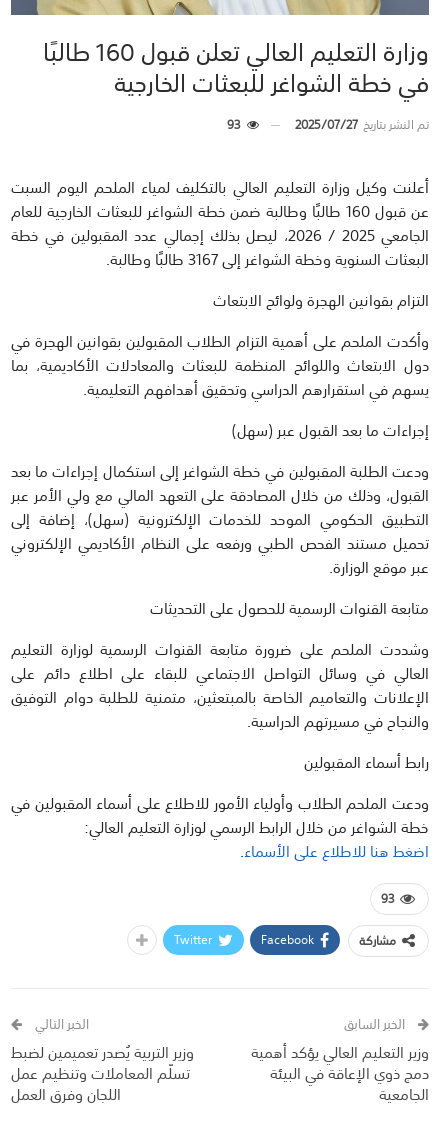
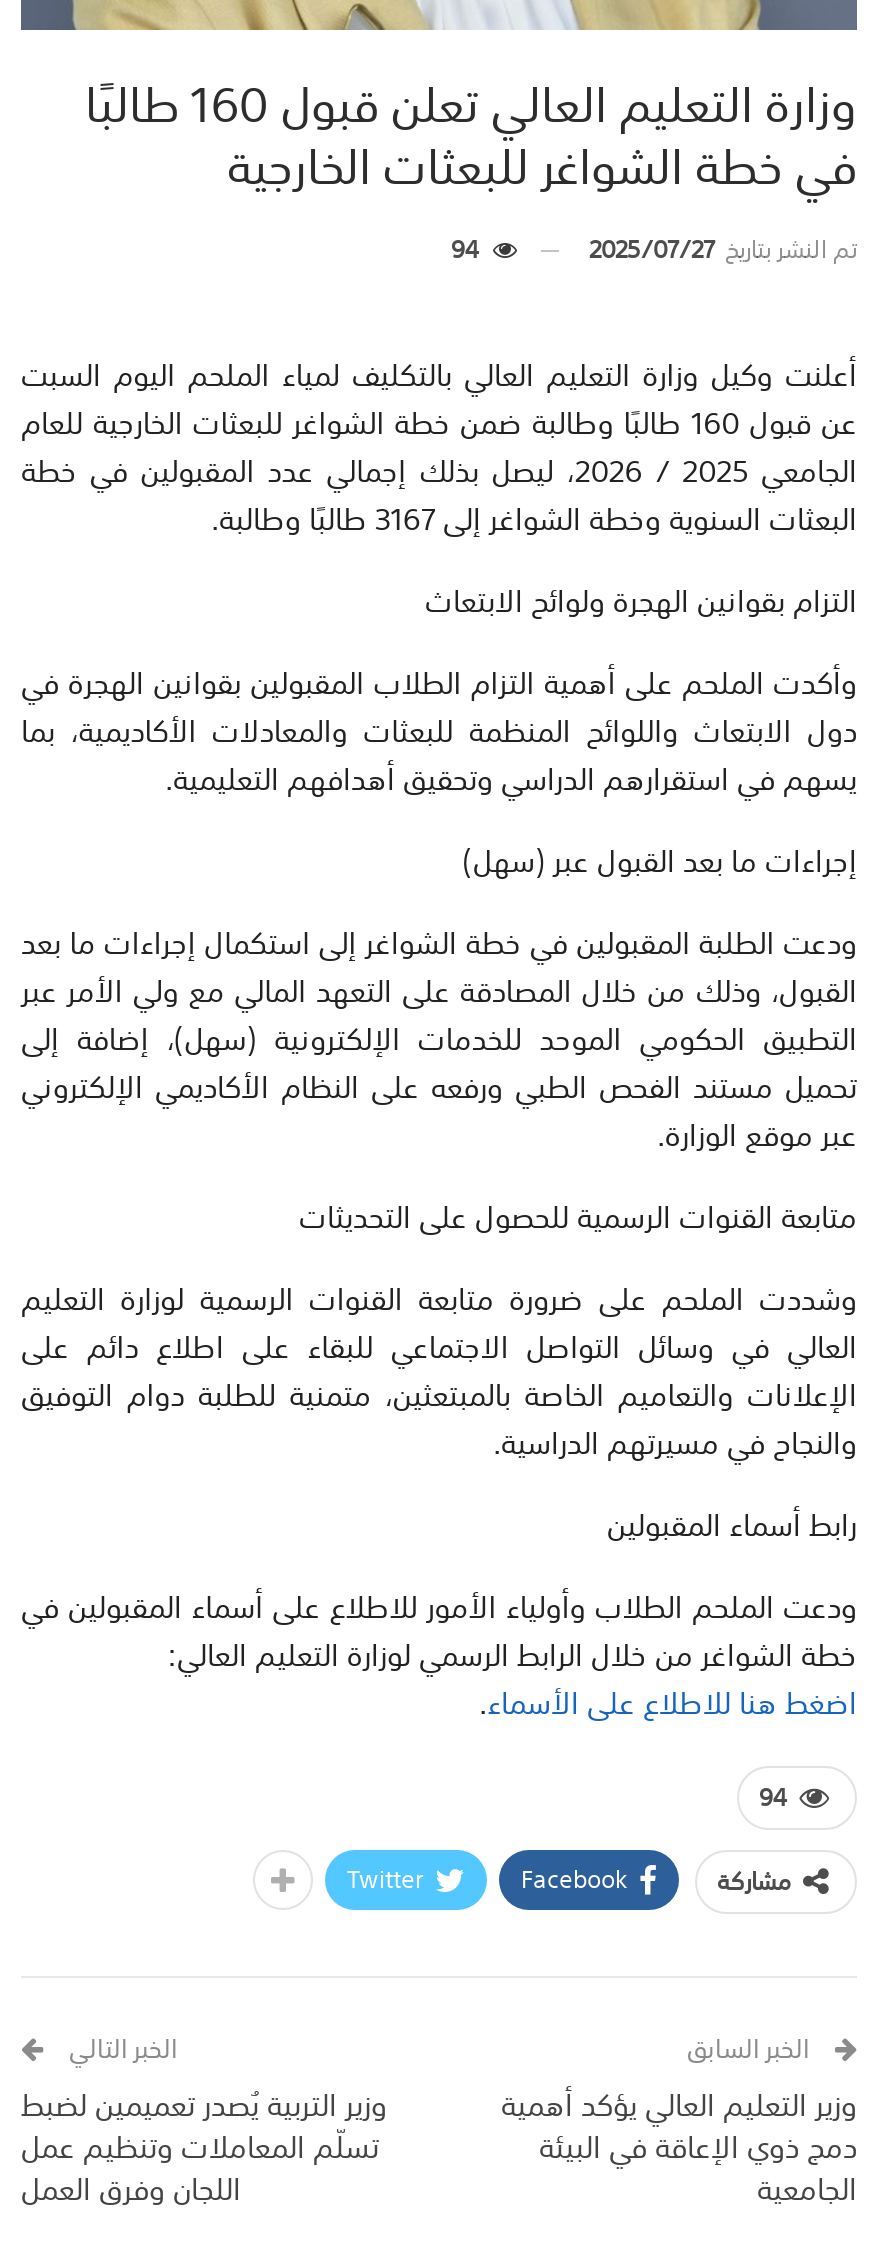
[227,112,240,138] 93 -> [451,223,479,275] 94
[381,886,394,912] 93 -> [759,1771,787,1823] 94

